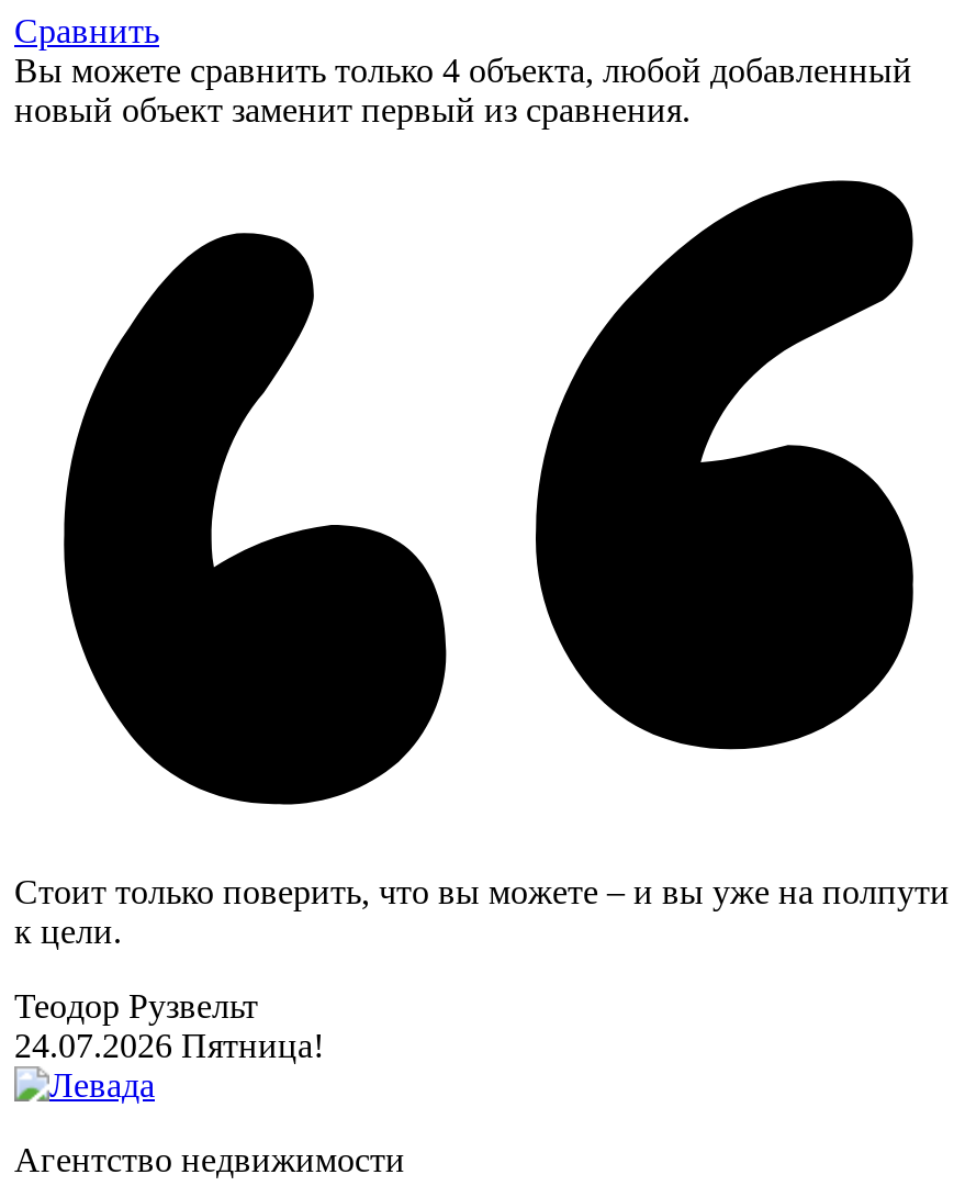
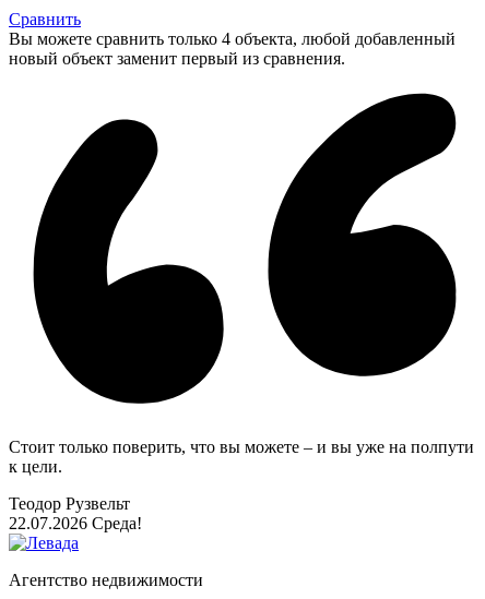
[14,1027,324,1064] 24.07.2026 Пятница! -> [9,514,142,532] 22.07.2026 Среда!

